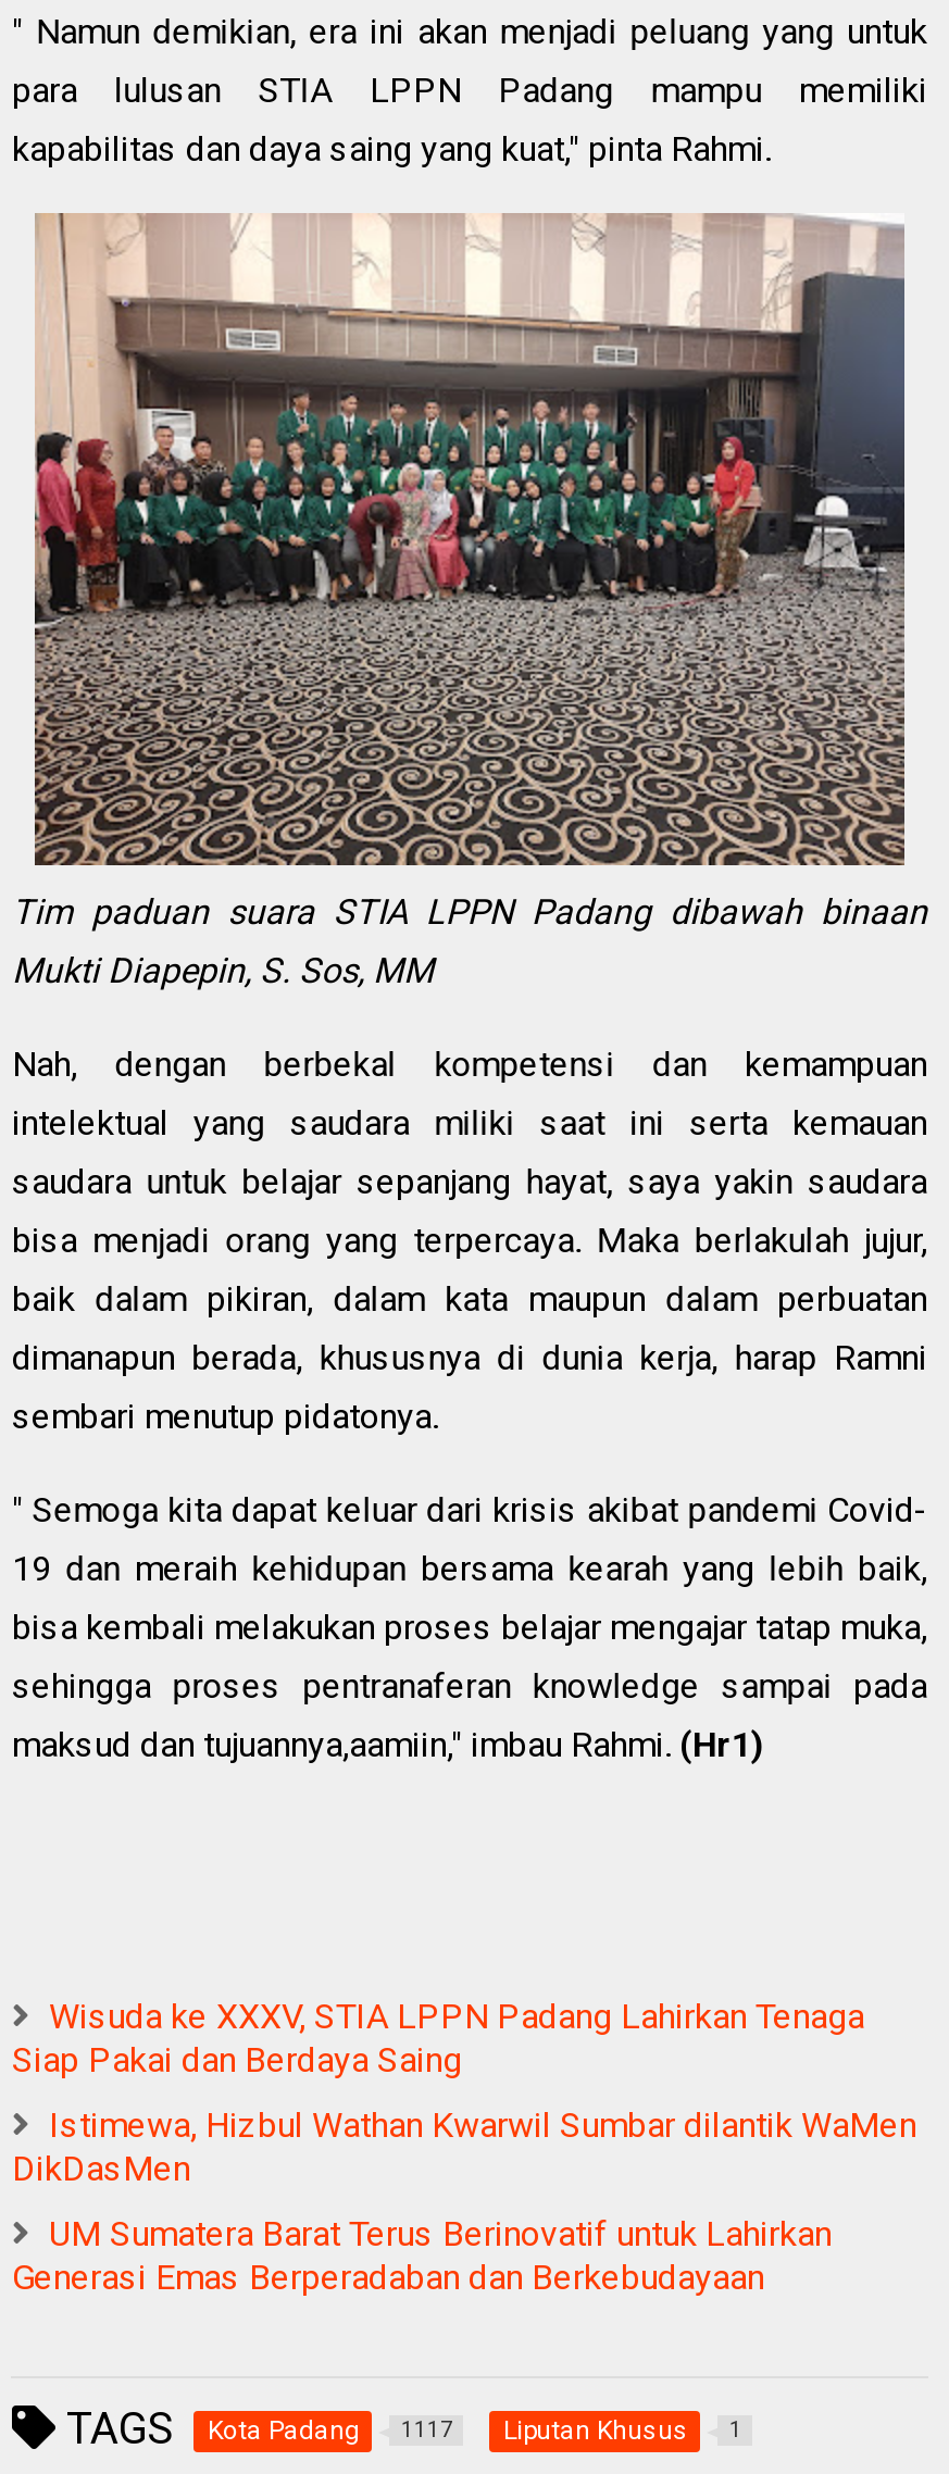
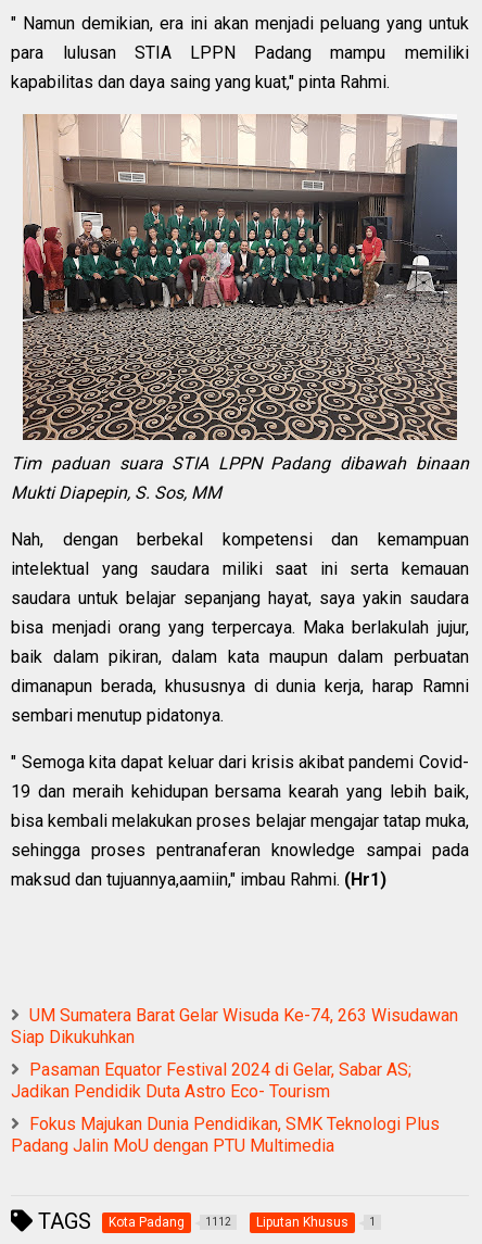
[12,1996,864,2081] Wisuda ke XXXV, STIA LPPN Padang Lahirkan Tenaga | Siap Pakai dan Berdaya Saing -> [11,1005,459,1047] UM Sumatera Barat Gelar Wisuda Ke-74, 263 Wisudawan | Siap Dikukuhkan
[12,2105,916,2189] Istimewa, Hizbul Wathan Kwarwil Sumbar dilantik WaMen | DikDasMen -> [11,1059,412,1102] Pasaman Equator Festival 2024 di Gelar, Sabar AS; | Jadikan Pendidik Duta Astro Eco- Tourism
[12,2213,831,2298] UM Sumatera Barat Terus Berinovatif untuk Lahirkan | Generasi Emas Berperadaban dan Berkebudayaan -> [11,1114,440,1156] Fokus Majukan Dunia Pendidikan, SMK Teknologi Plus | Padang Jalin MoU dengan PTU Multimedia
[55,2402,453,2455] TAGS Kota Padang 1117 -> [33,1208,232,1234] TAGS Kota Padang 1112

